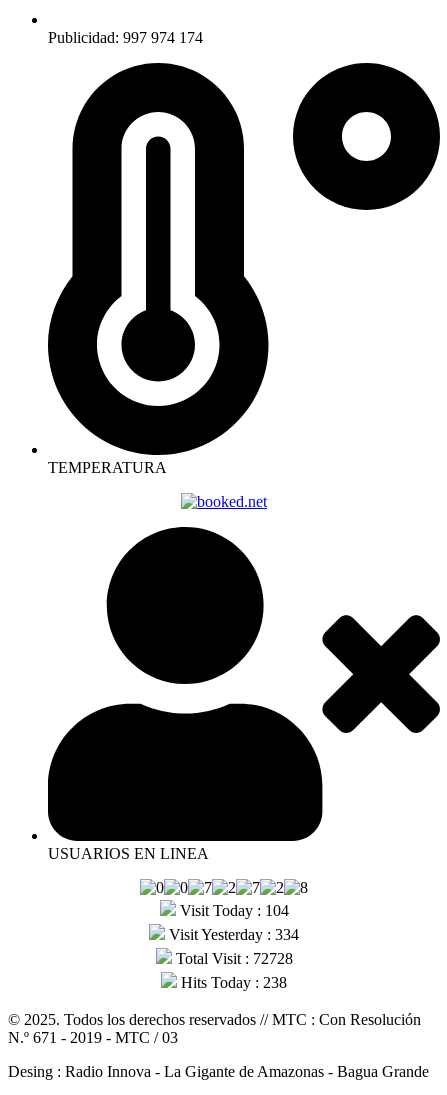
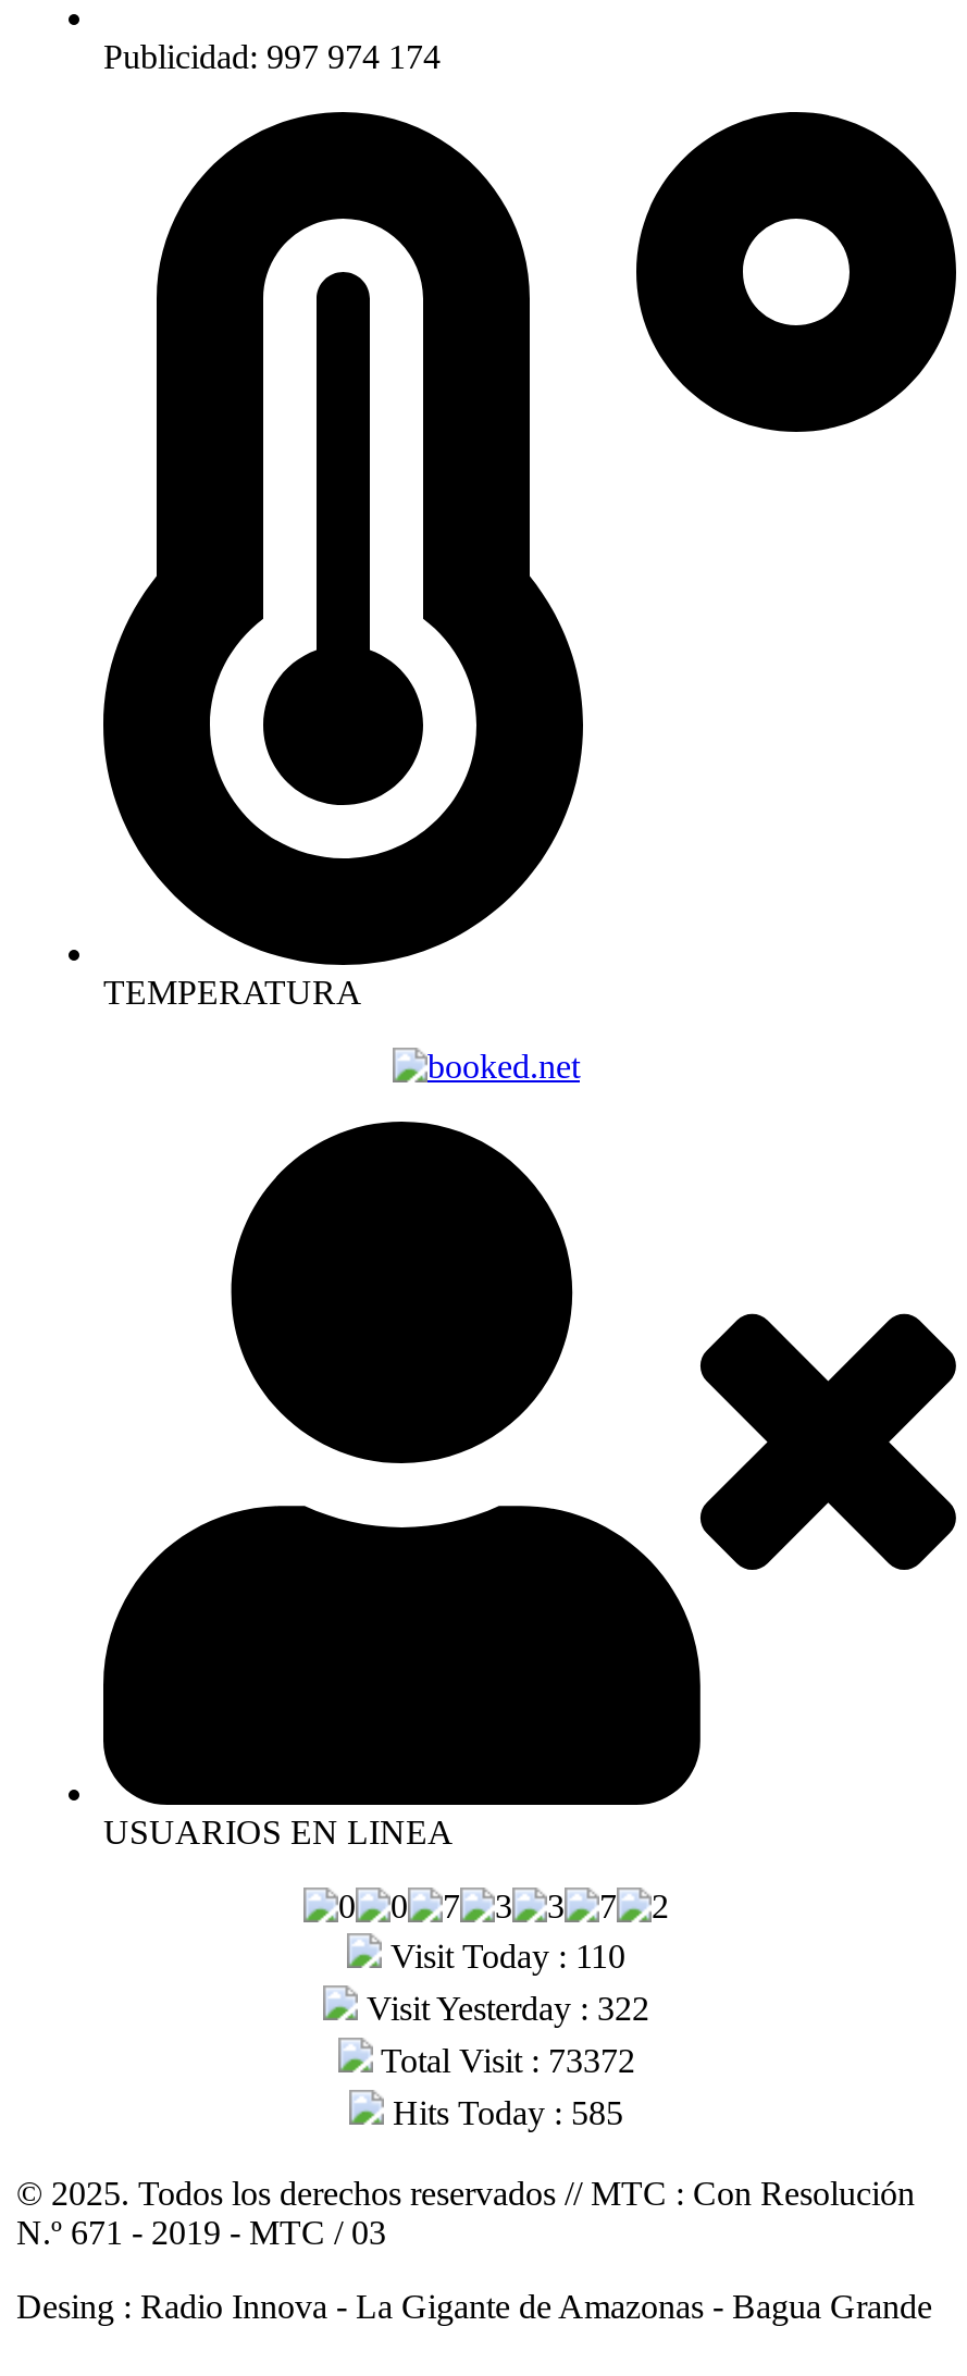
[175,902,288,919] Visit Today : 104 -> [382,1937,625,1974] Visit Today : 110
[165,926,299,943] Visit Yesterday : 334 -> [358,1989,649,2026] Visit Yesterday : 322
[171,950,292,967] Total Visit : 72728 -> [372,2041,635,2078] Total Visit : 73372
[177,974,287,991] Hits Today : 238 -> [384,2093,623,2130] Hits Today : 585

